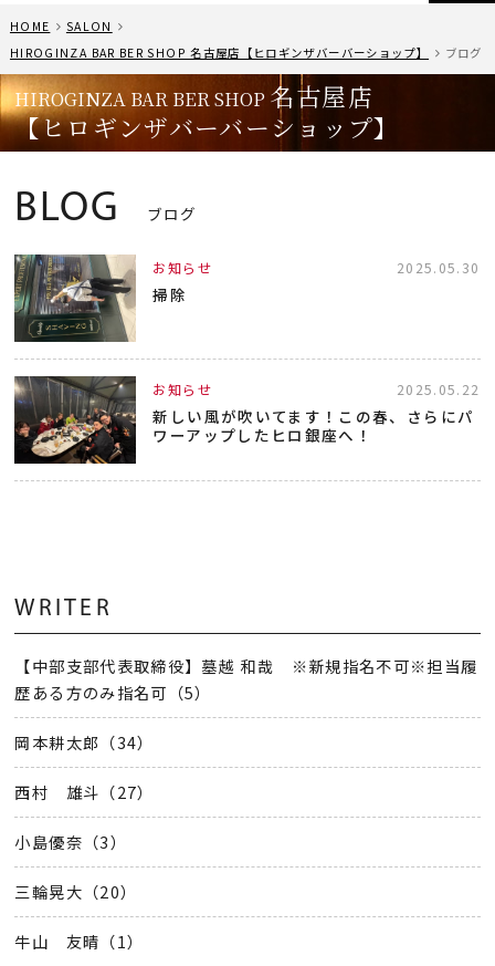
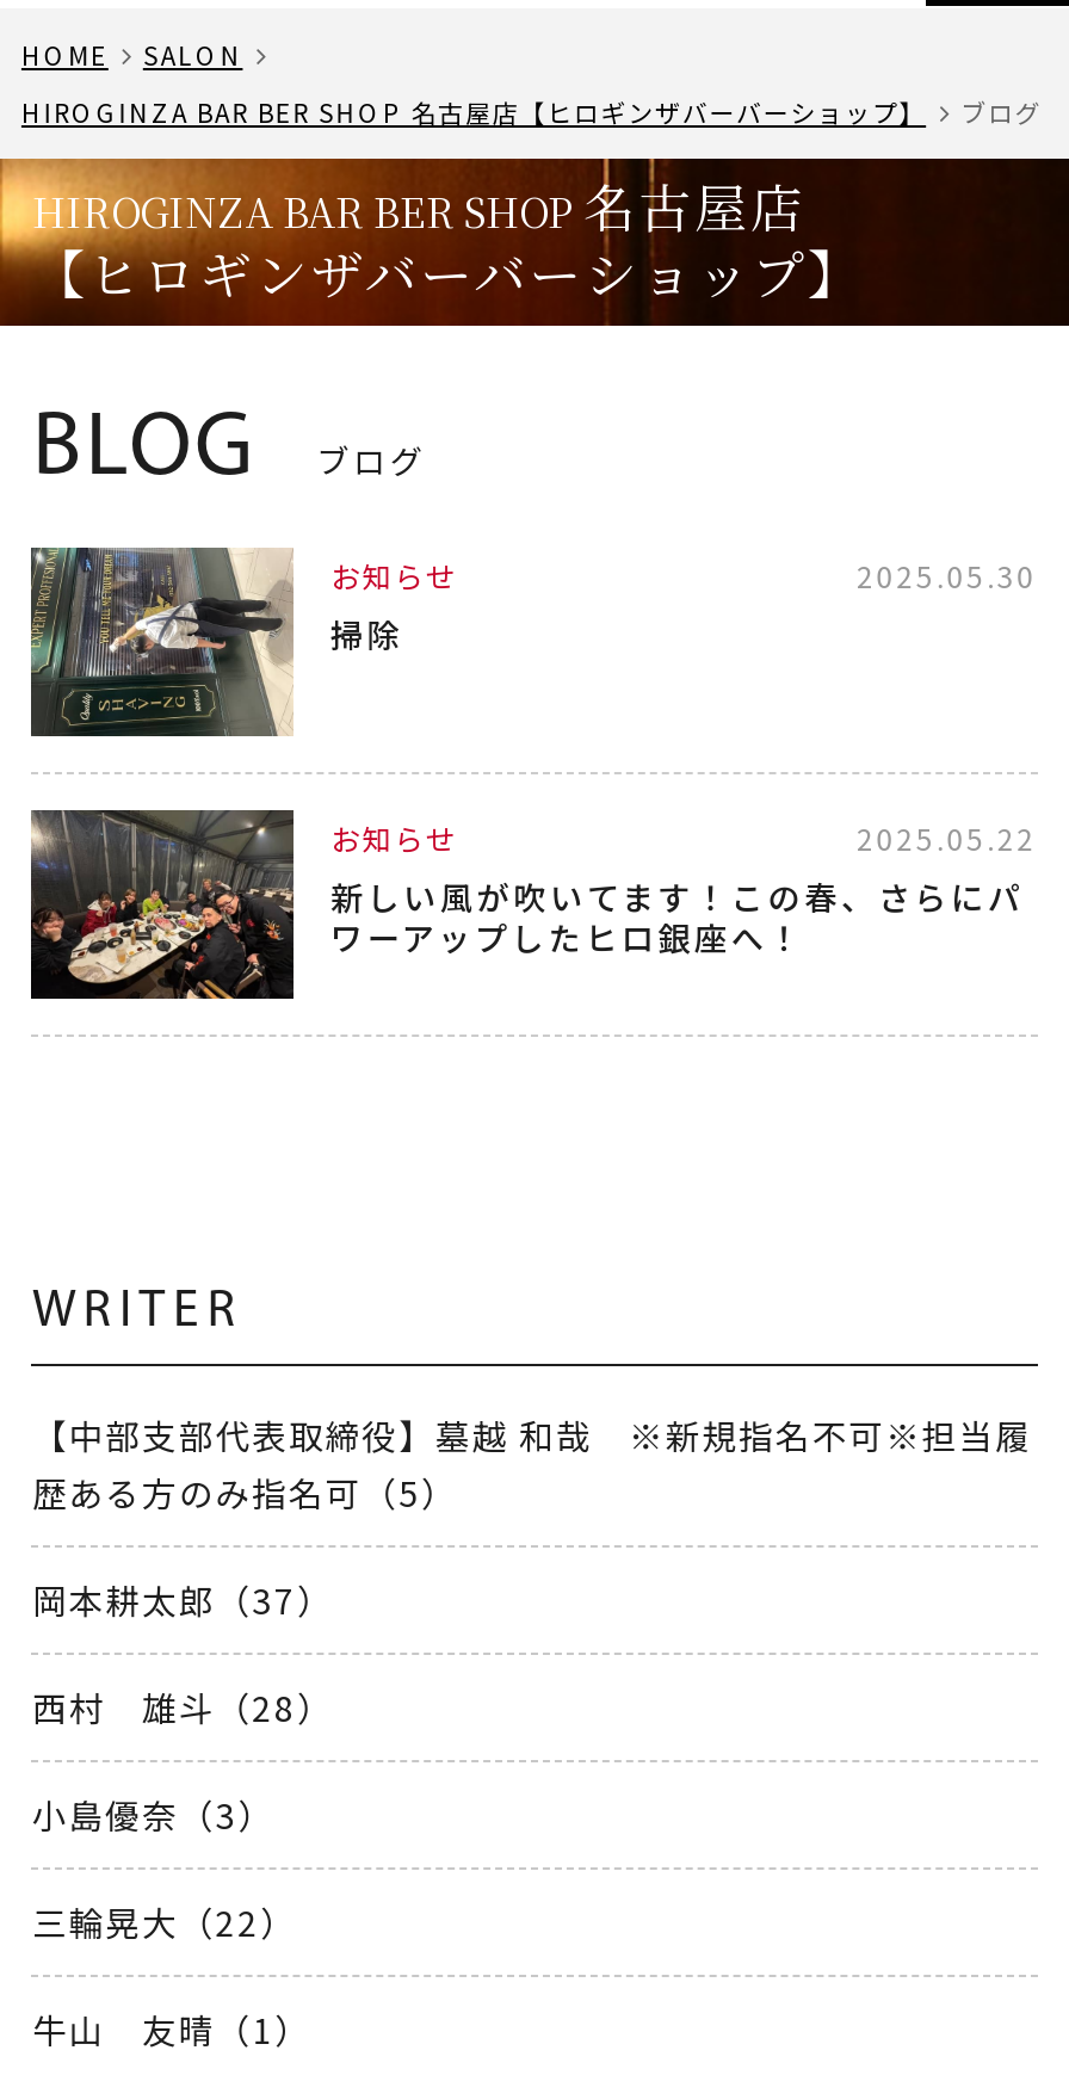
[15,730,154,753] 岡本耕太郎（34） -> [32,1574,333,1624] 岡本耕太郎（37）
[15,780,154,803] 西村 雄斗（27） -> [32,1681,333,1731] 西村 雄斗（28）
[15,879,137,903] 三輪晃大（20） -> [32,1896,297,1946] 三輪晃大（22）

